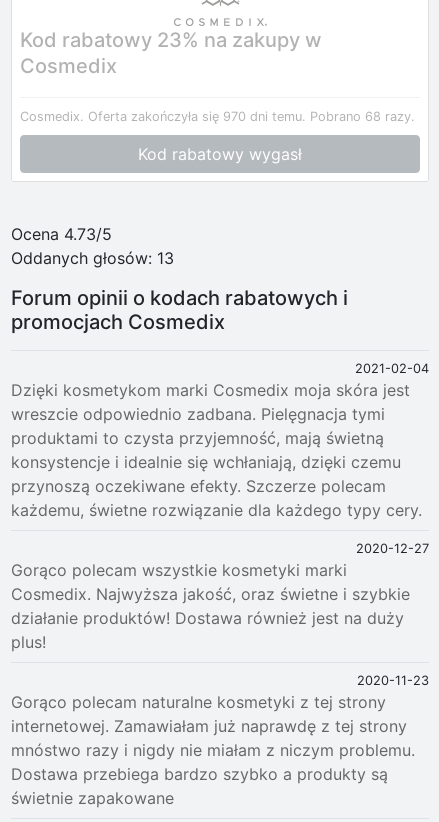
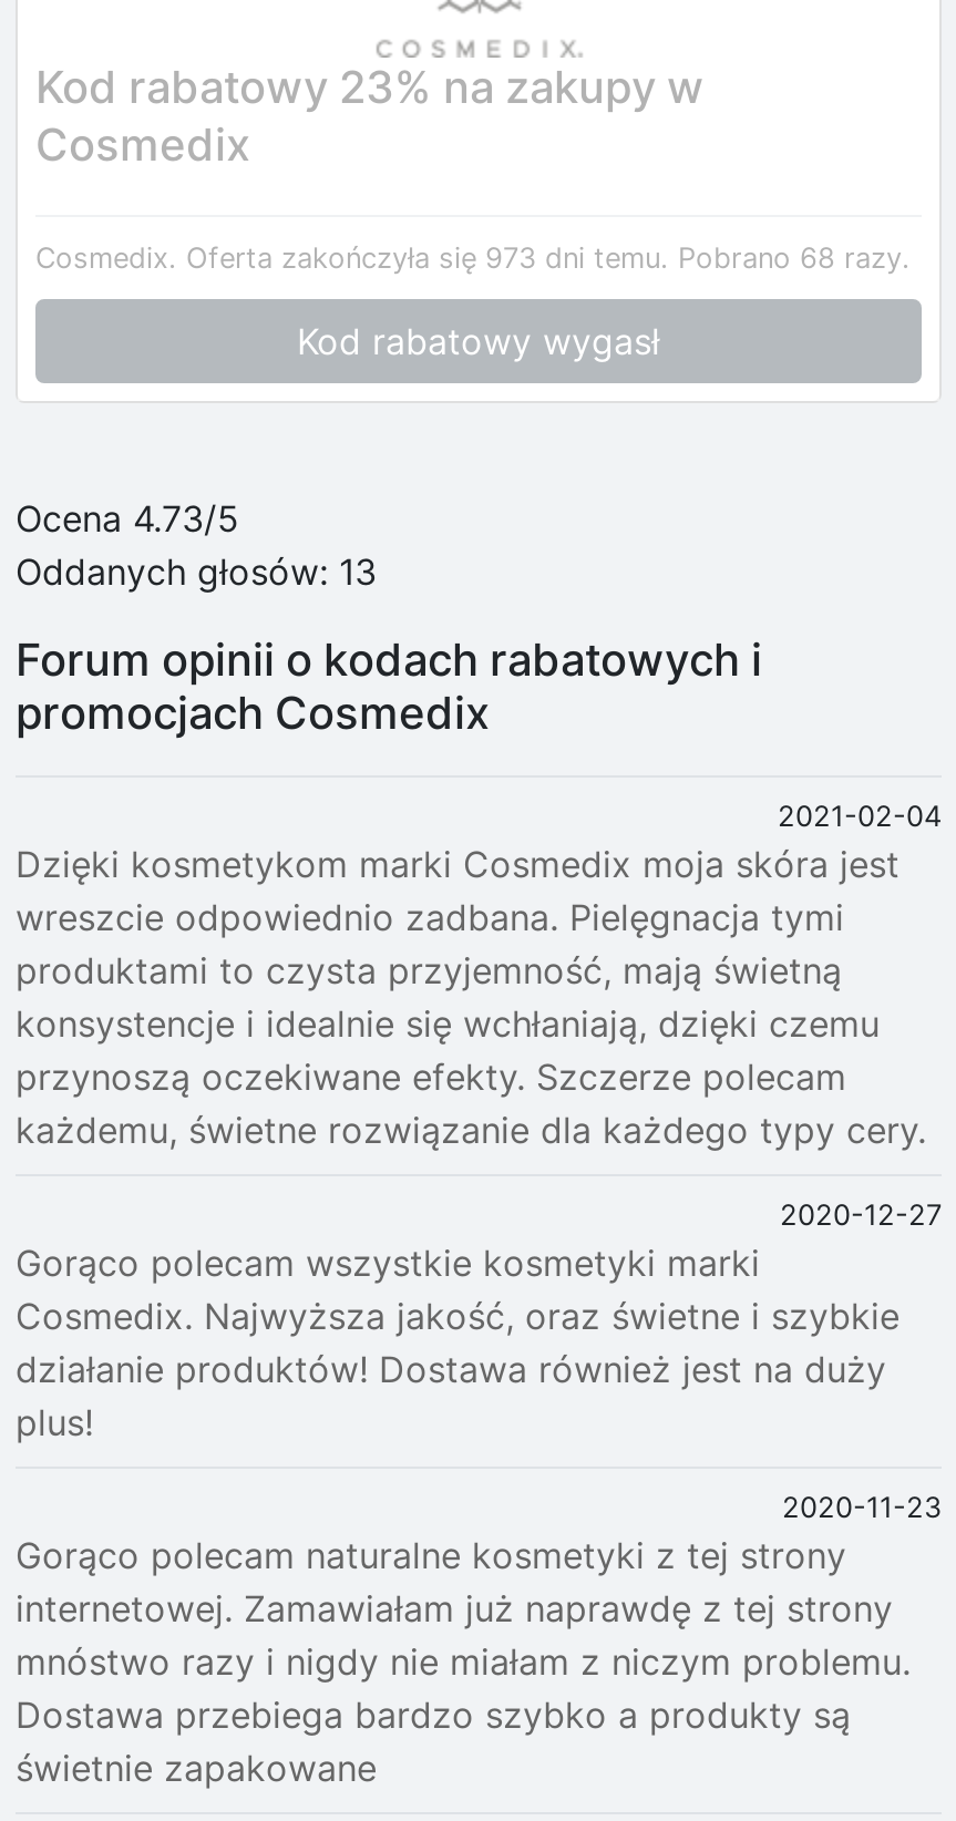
[20,109,415,124] Cosmedix. Oferta zakończyła się 970 dni temu. Pobrano 68 razy. -> [35,242,911,275] Cosmedix. Oferta zakończyła się 973 dni temu. Pobrano 68 razy.

